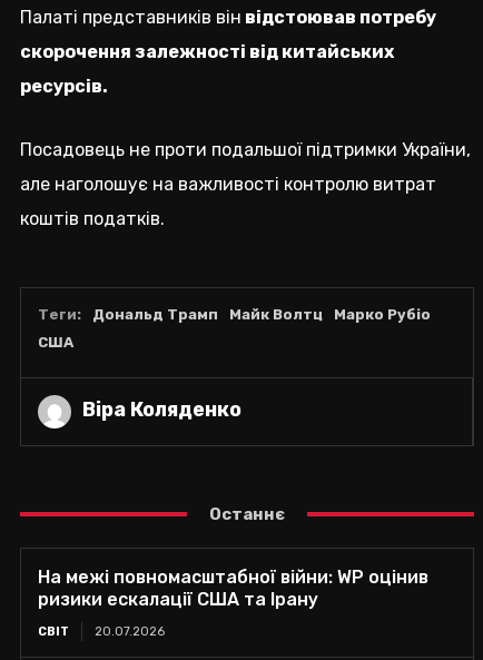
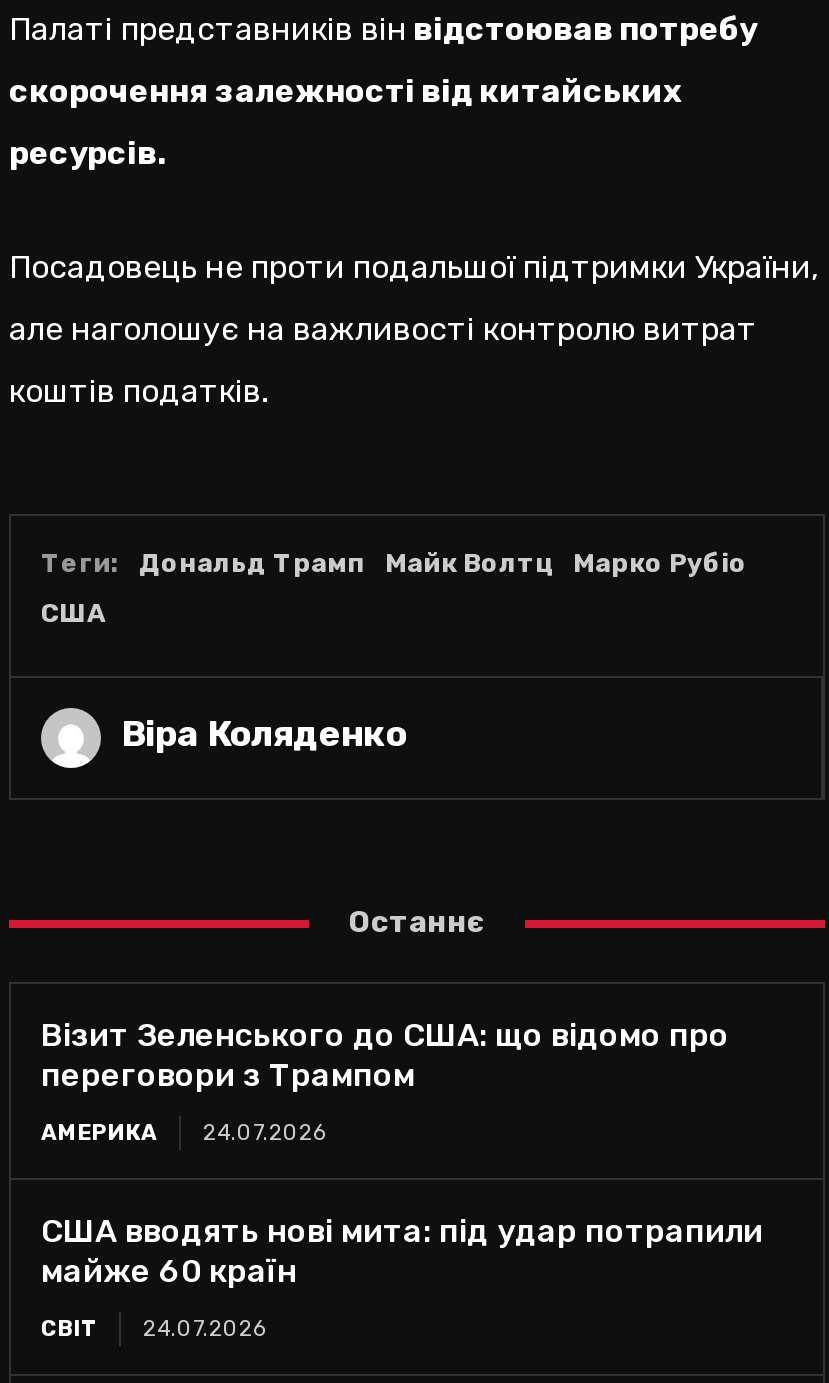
[38,567,428,610] На межі повномасштабної війни: WP оцінив | ризики ескалації США та Ірану -> [41,1016,763,1290] Візит Зеленського до США: що відомо про | переговори з Трампом | АМЕРИКА | 24.07.2026 | США вводять нові мита: під удар потрапили | майже 60 країн
[38,624,165,639] СВІТ 20.07.2026 -> [41,1316,267,1342] СВІТ 24.07.2026

